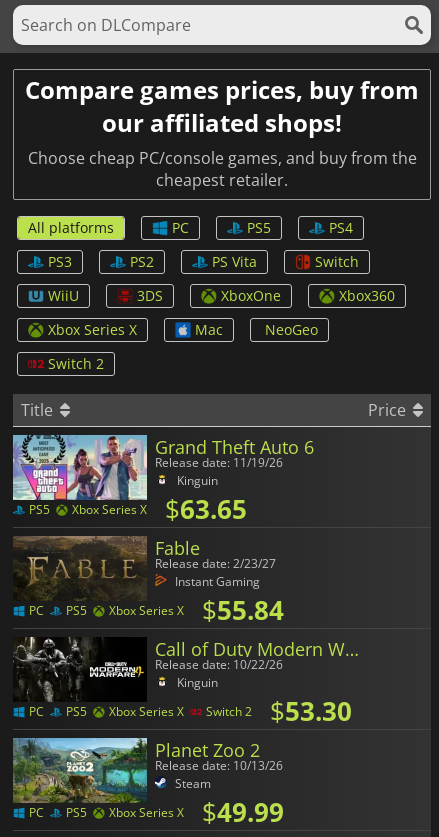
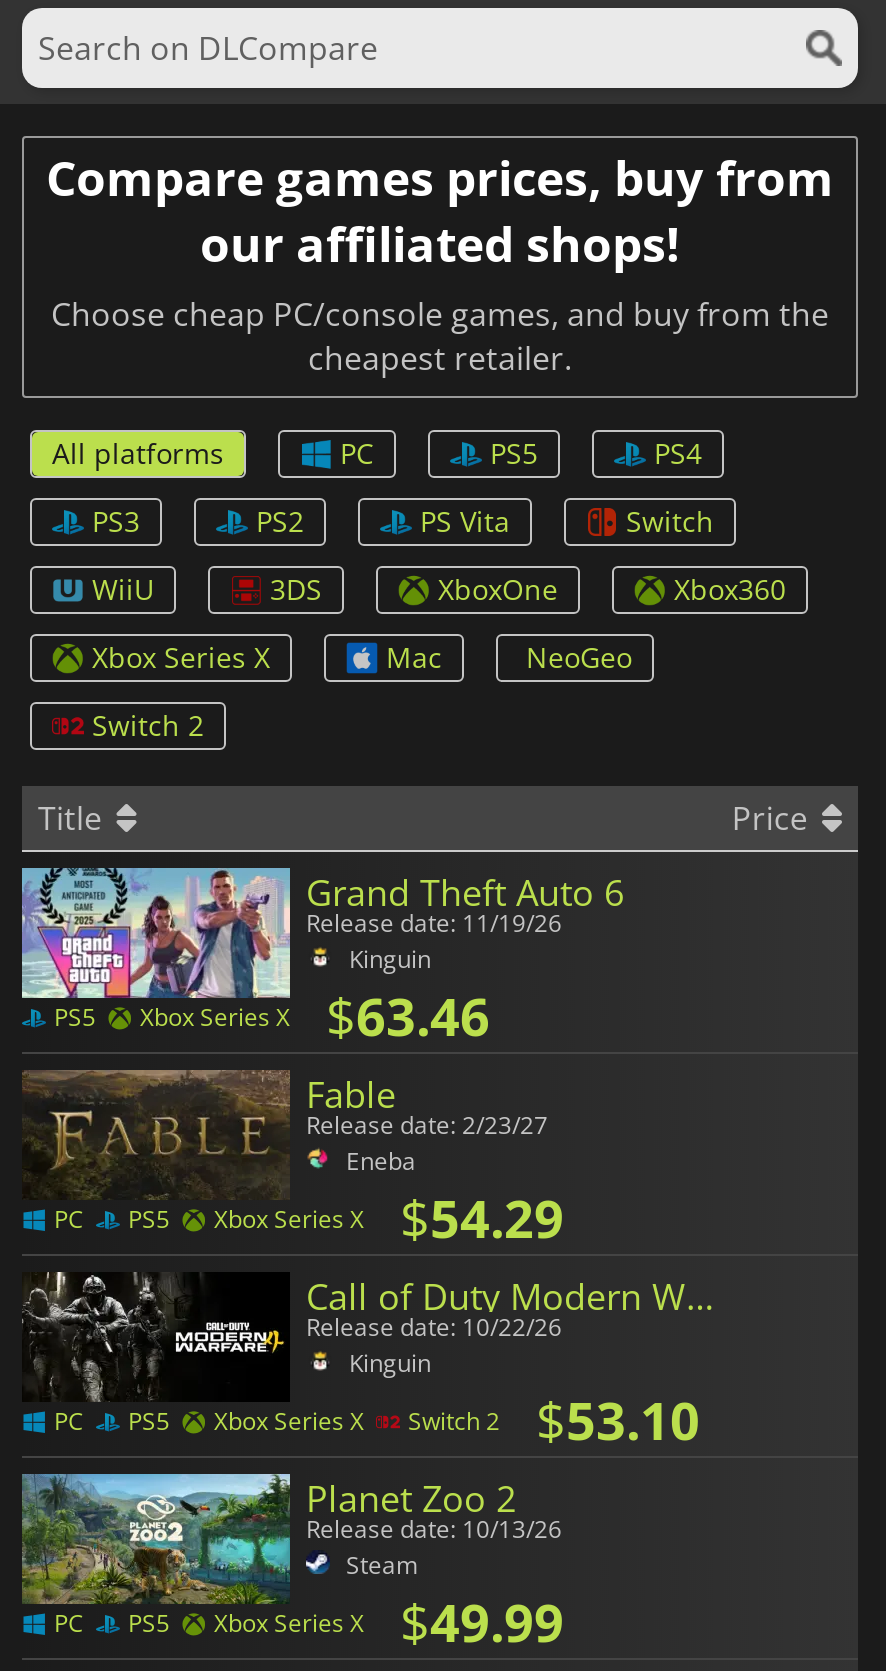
[29,491,247,527] PS5 Xbox Series X $63.65 -> [54,980,490,1052] PS5 Xbox Series X $63.46
[175,573,260,590] Instant Gaming -> [346,1143,416,1177] Eneba
[29,592,284,628] PC PS5 Xbox Series X $55.84 -> [54,1182,564,1254] PC PS5 Xbox Series X $54.29
[29,693,352,729] PC PS5 Xbox Series X Switch 2 $53.30 -> [54,1384,700,1456] PC PS5 Xbox Series X Switch 2 $53.10

